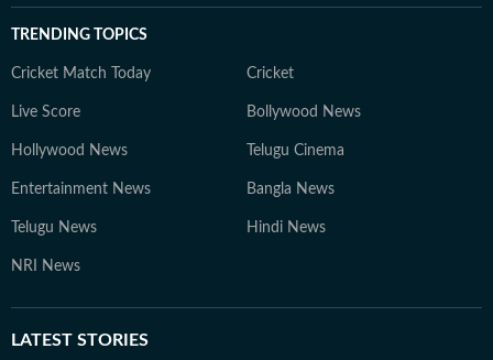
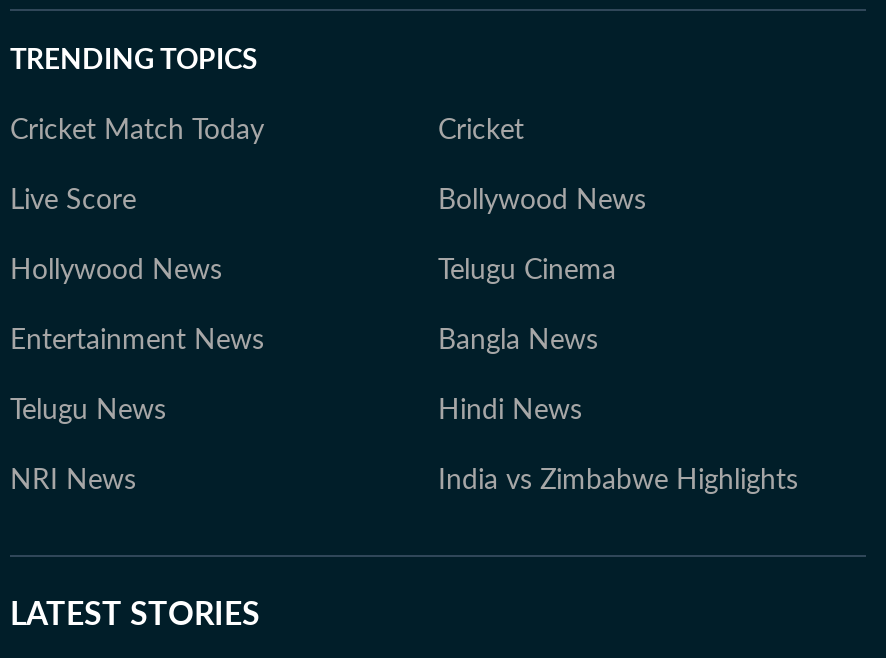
none -> [438,466,798,494] India vs Zimbabwe Highlights

